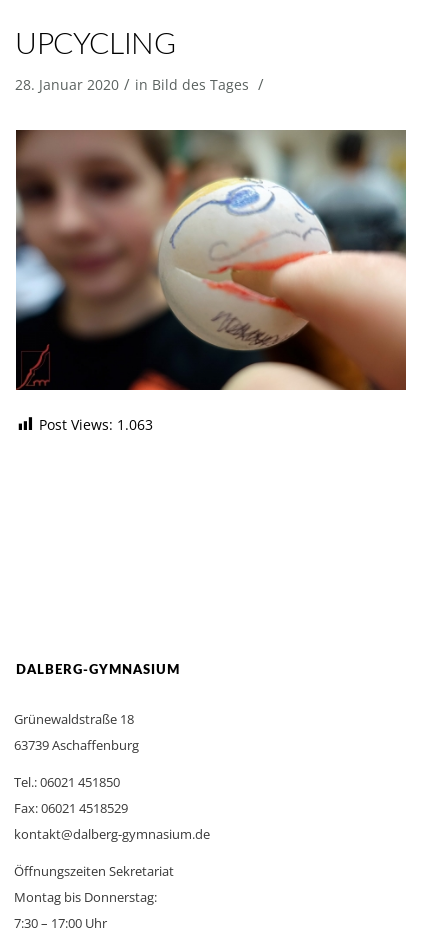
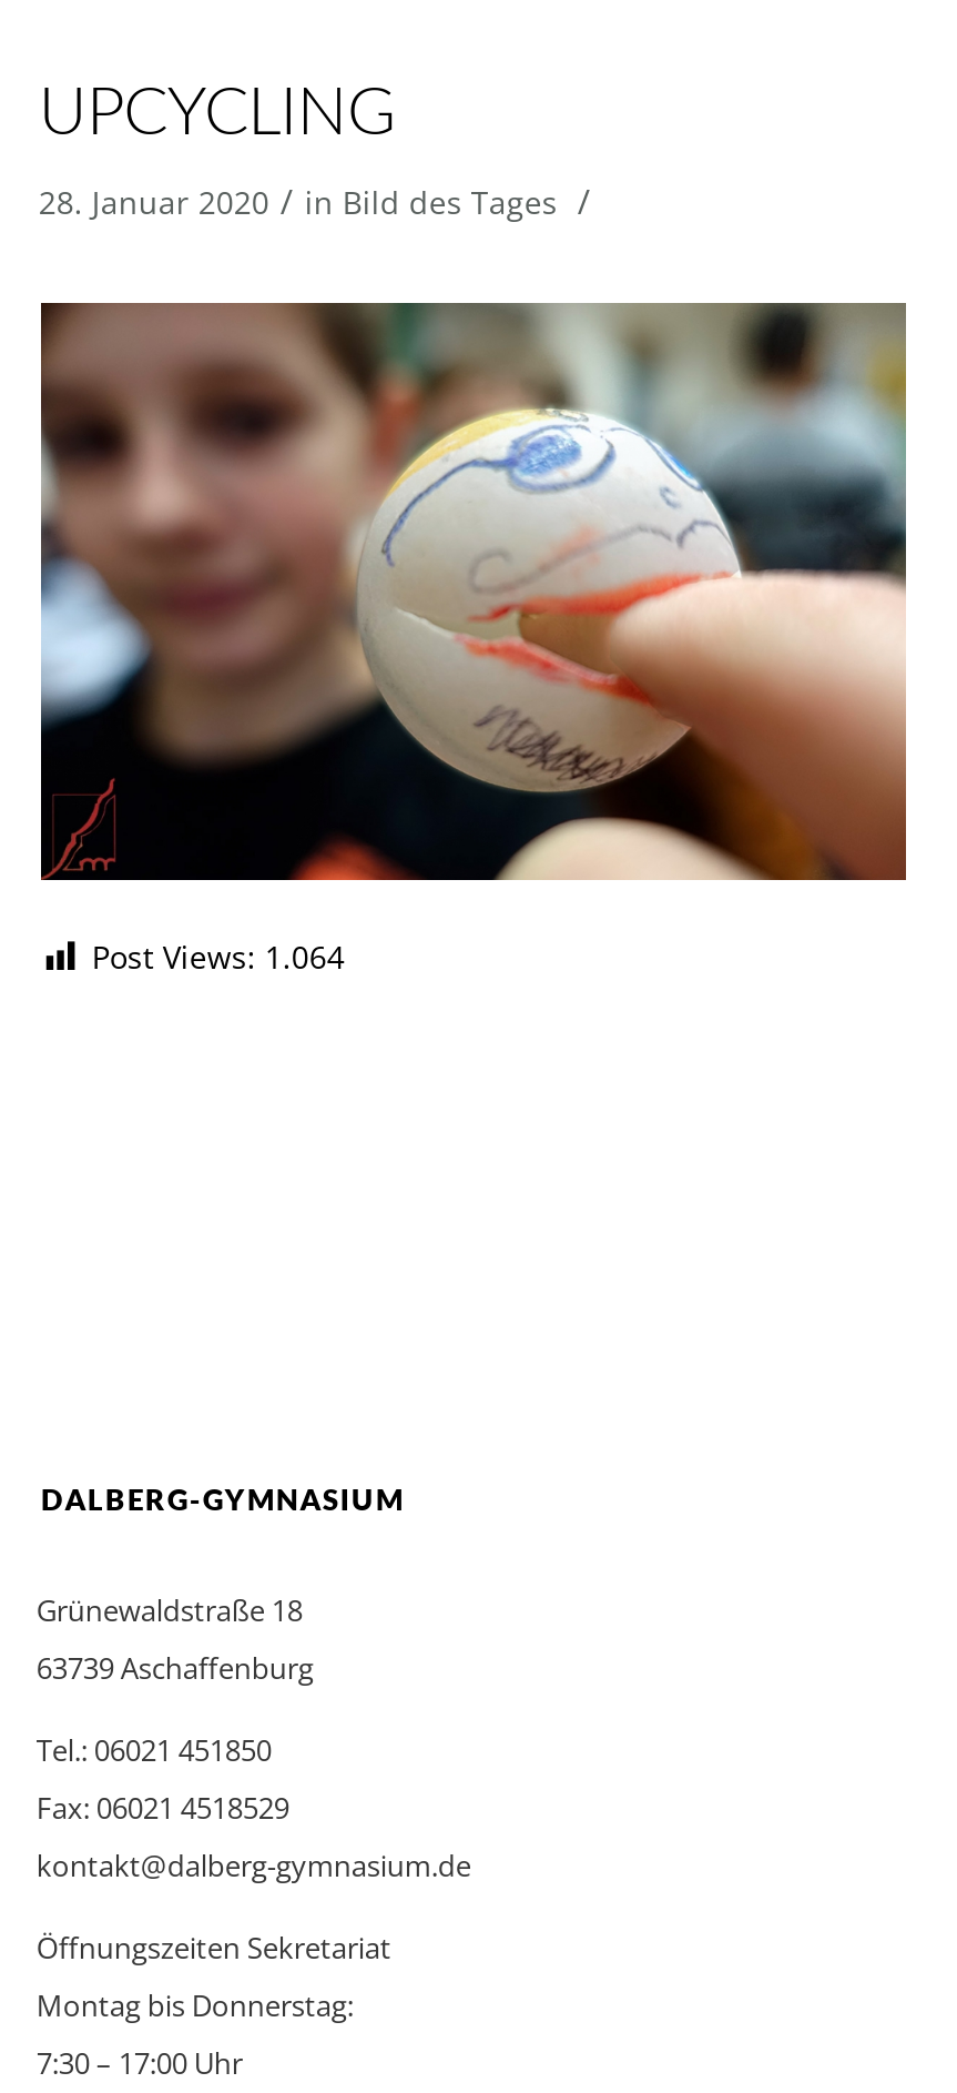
[39,415,153,434] Post Views: 1.063 -> [92,936,345,978] Post Views: 1.064

